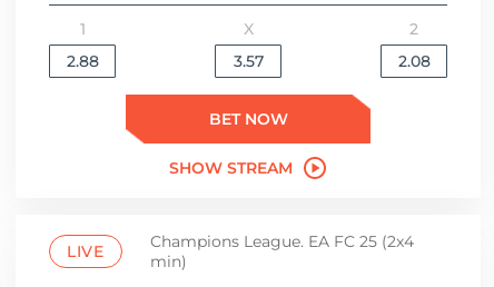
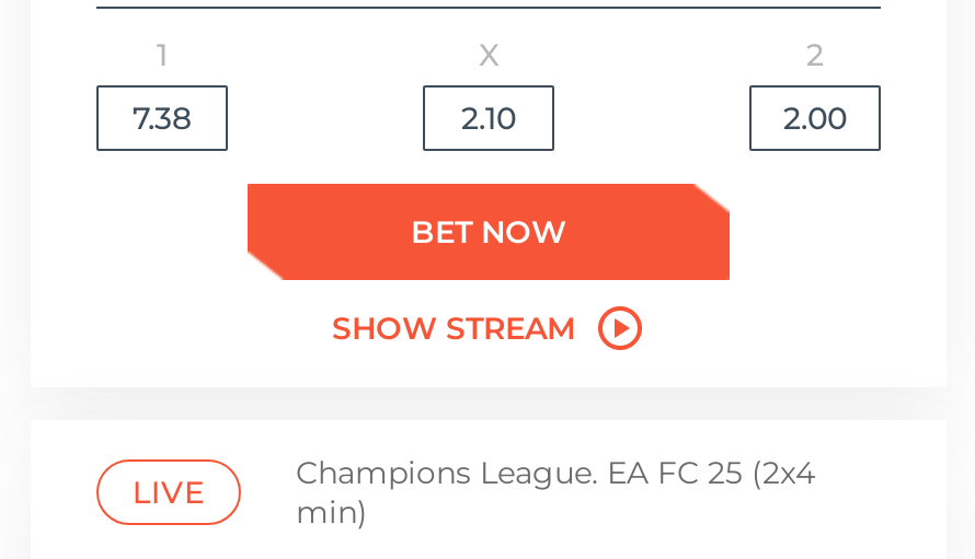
[66,51,98,71] 2.88 -> [133,97,192,137] 7.38
[233,51,263,71] 3.57 -> [461,97,516,137] 2.10
[398,51,430,71] 2.08 -> [783,97,847,137] 2.00

